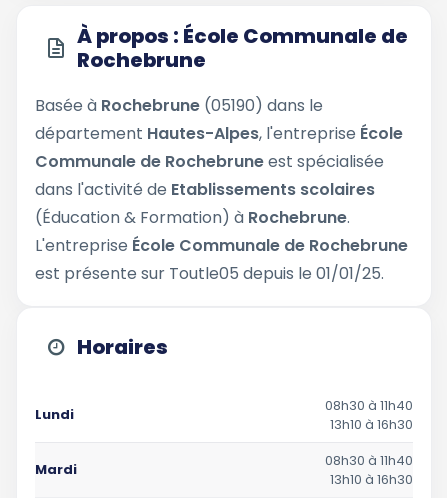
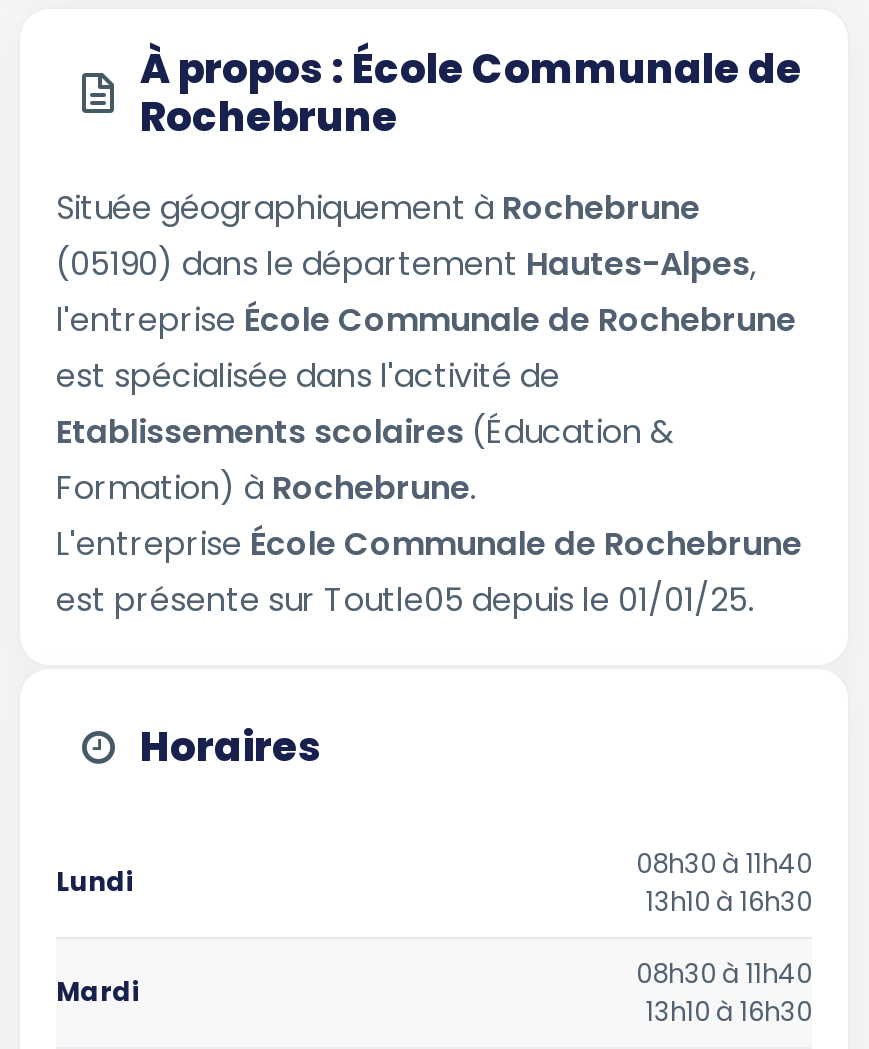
[35,94,403,229] Basée à Rochebrune (05190) dans le | département Hautes-Alpes, l'entreprise École | Communale de Rochebrune est spécialisée | dans l'activité de Etablissements scolaires | (Éducation & Formation) à Rochebrune. -> [56,185,796,511] Située géographiquement à Rochebrune | (05190) dans le département Hautes-Alpes, | l'entreprise École Communale de Rochebrune | est spécialisée dans l'activité de | Etablissements scolaires (Éducation & | Formation) à Rochebrune.

